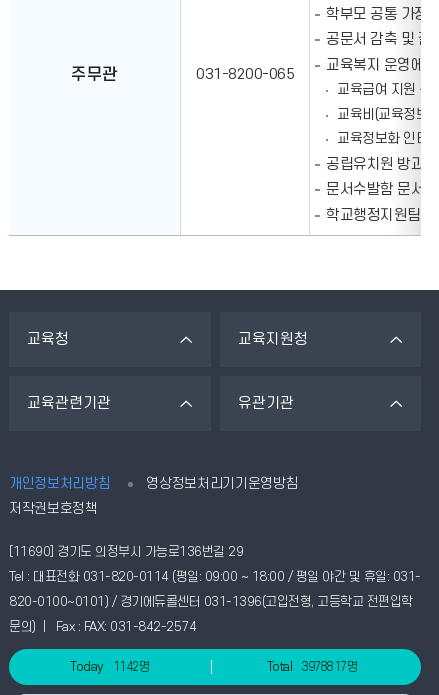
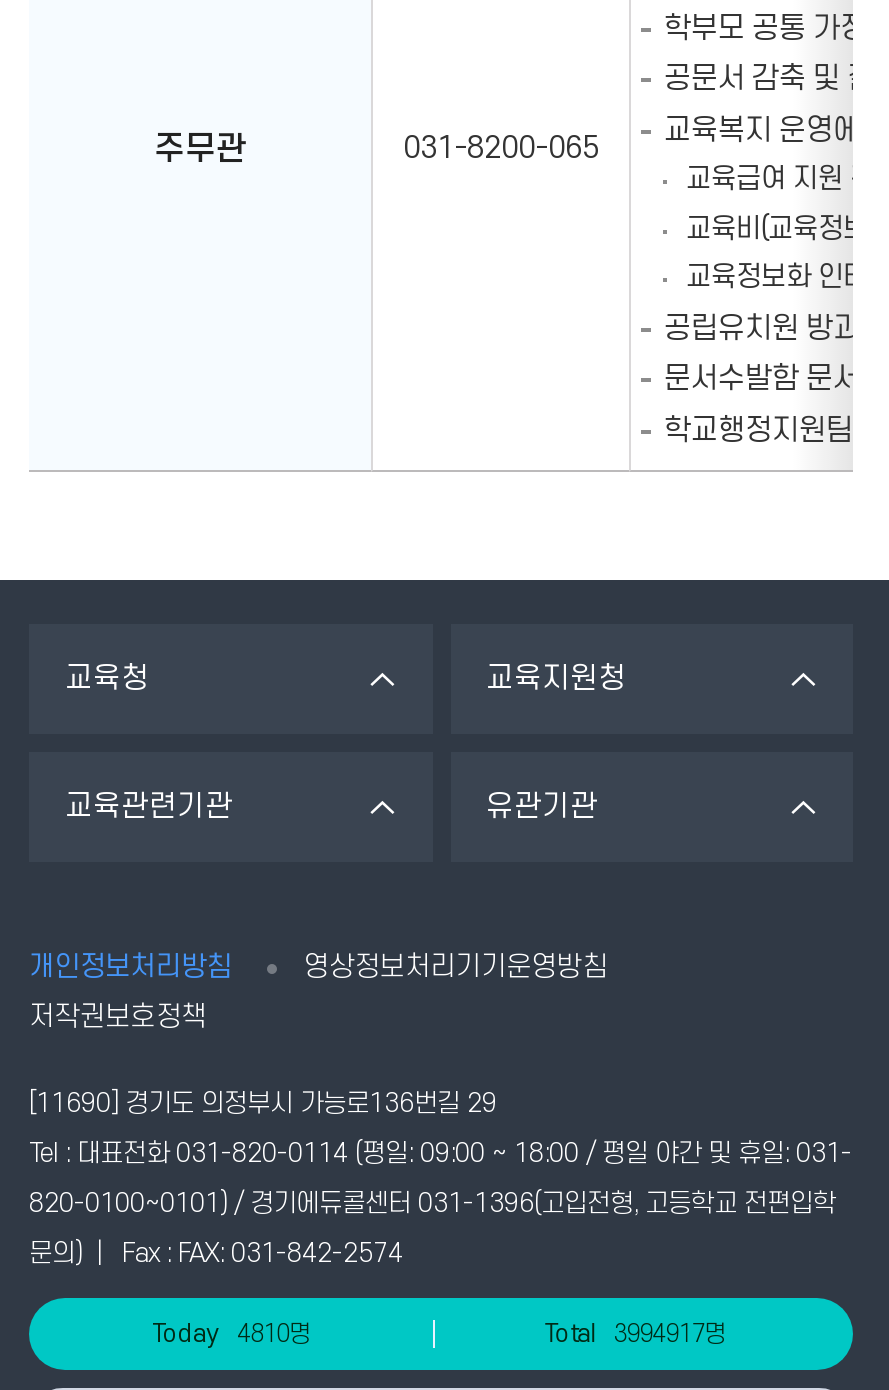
[70,660,149,674] Today 1142명 -> [152,1320,310,1348] Today 4810명
[267,660,357,674] Total 3978817명 -> [544,1320,725,1348] Total 3994917명

